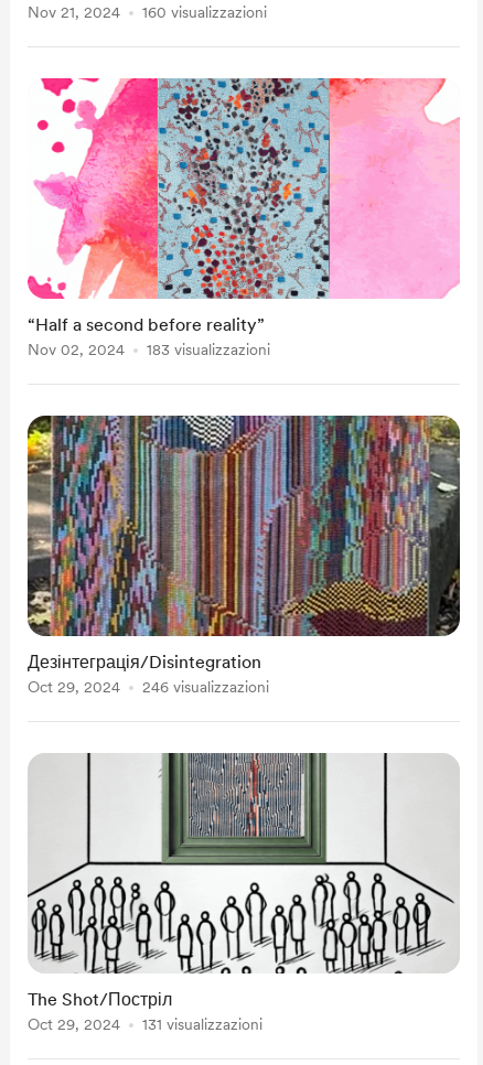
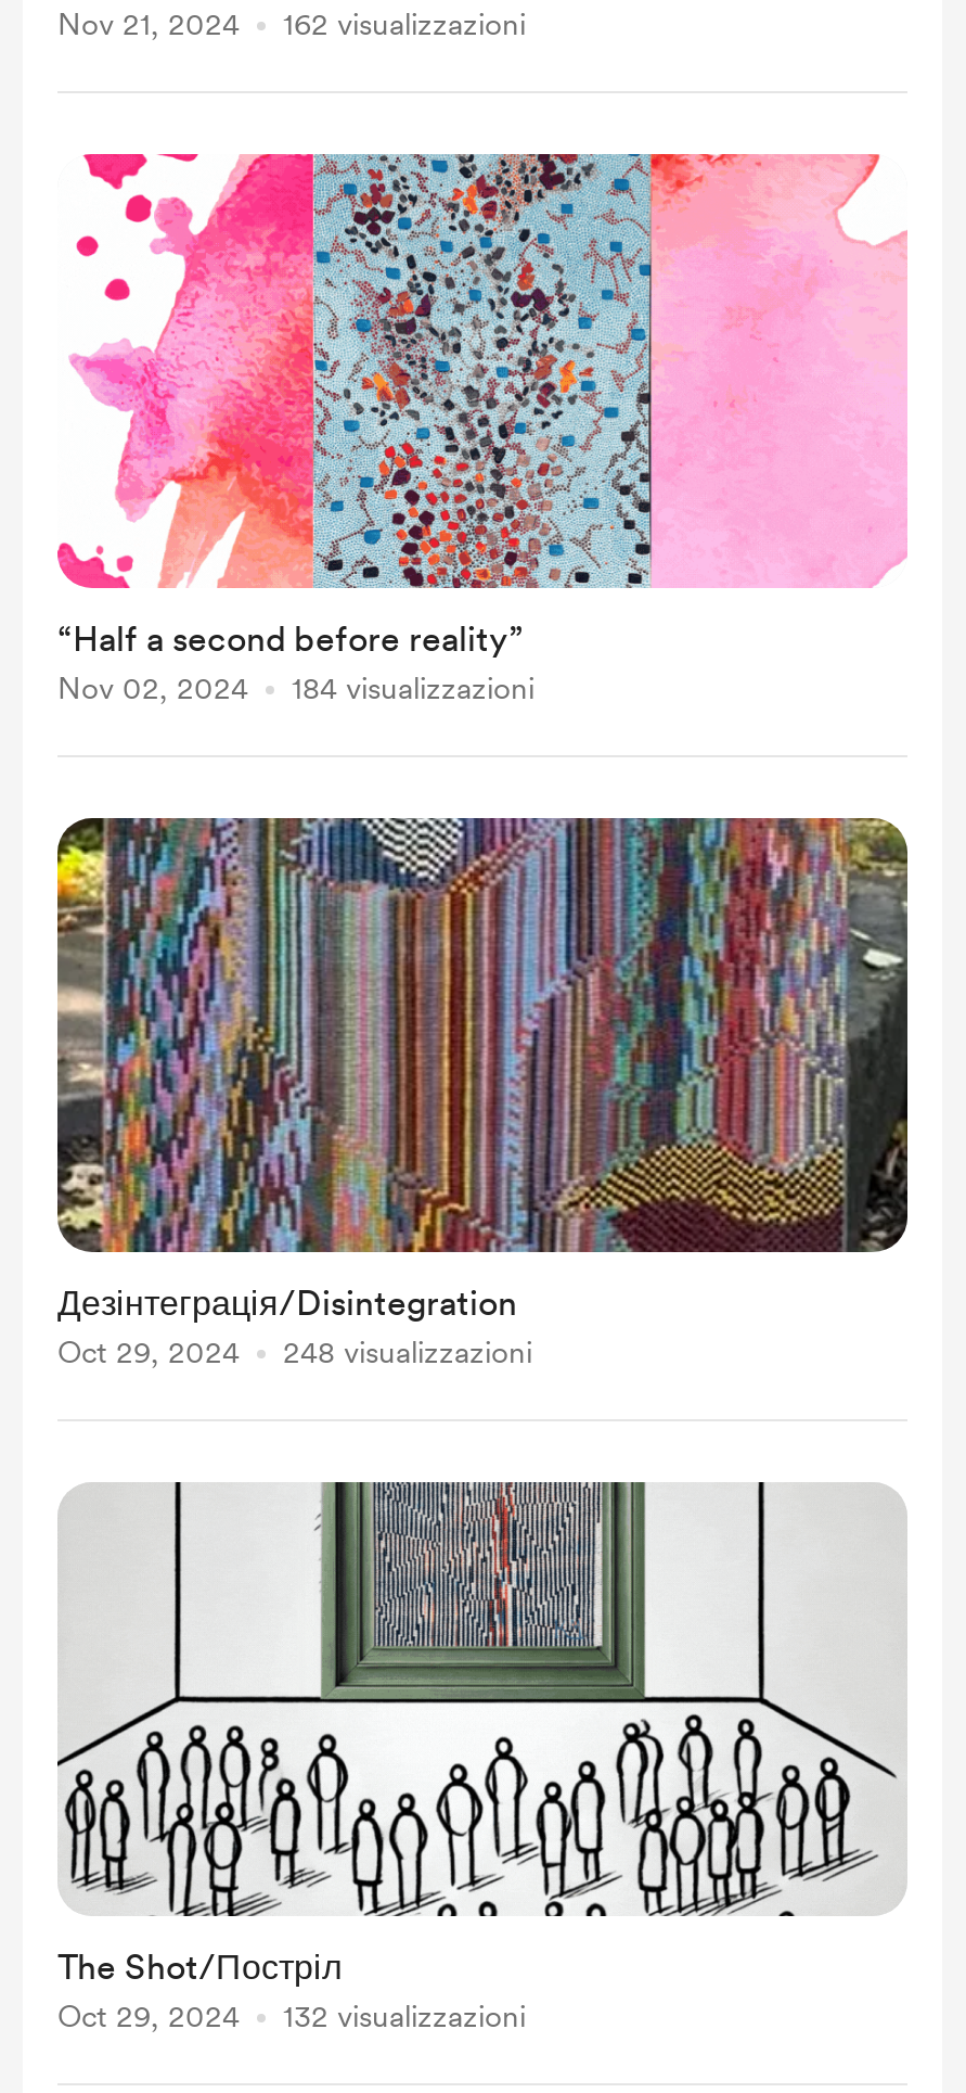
[142,3,267,21] 160 visualizzazioni -> [283,7,526,41] 162 visualizzazioni
[147,341,270,358] 183 visualizzazioni -> [292,671,534,705] 184 visualizzazioni
[142,678,269,696] 246 visualizzazioni -> [283,1335,532,1369] 248 visualizzazioni
[142,1015,262,1033] 131 visualizzazioni -> [283,1999,526,2033] 132 visualizzazioni

